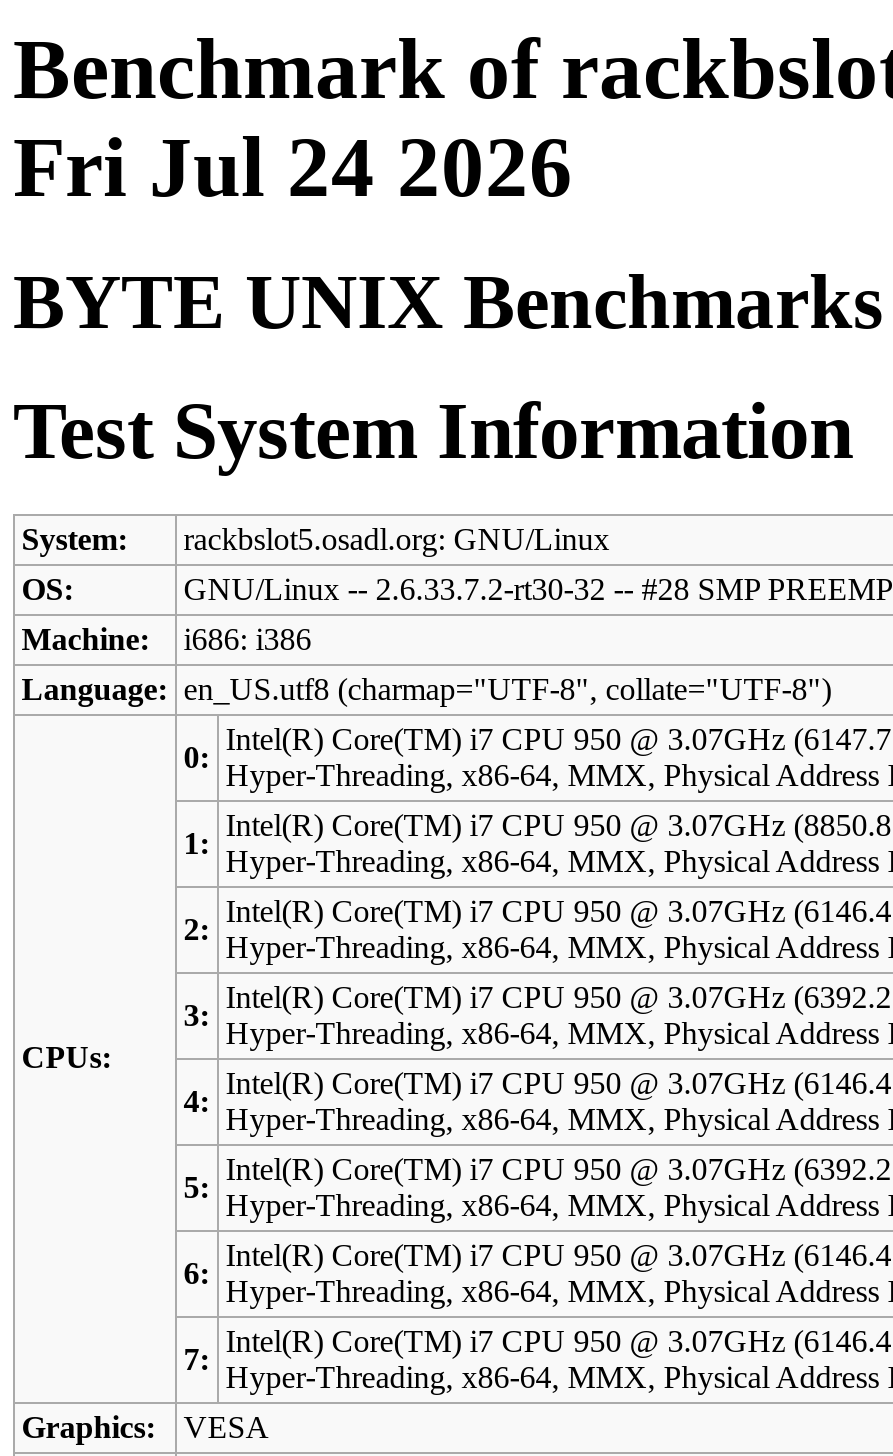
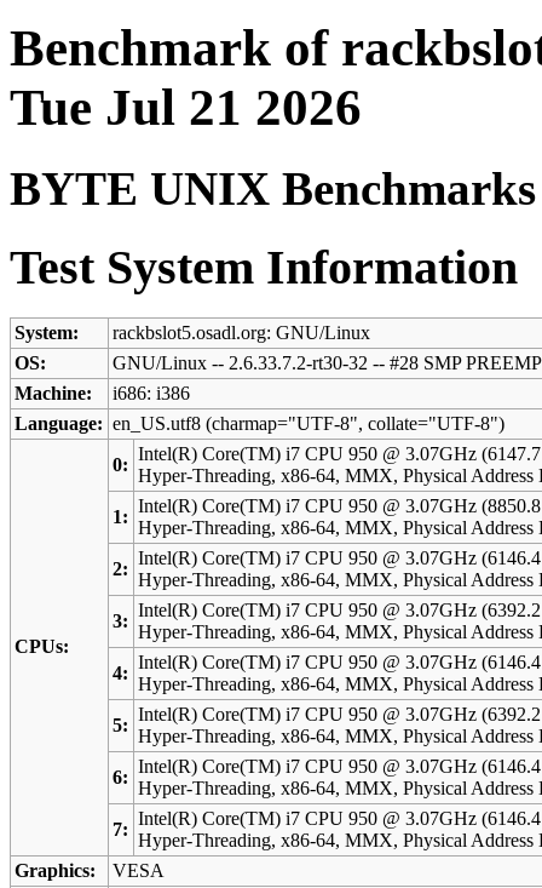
[13,120,573,214] Fri Jul 24 2026 -> [10,79,362,136] Tue Jul 21 2026

